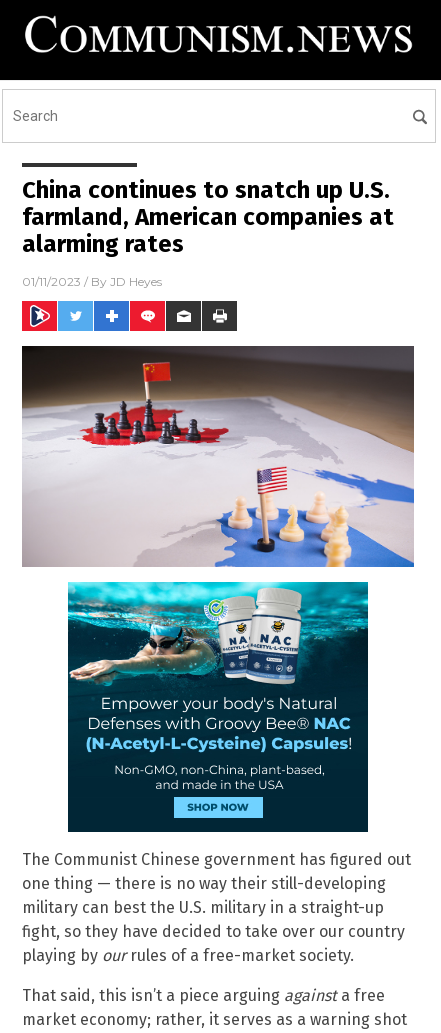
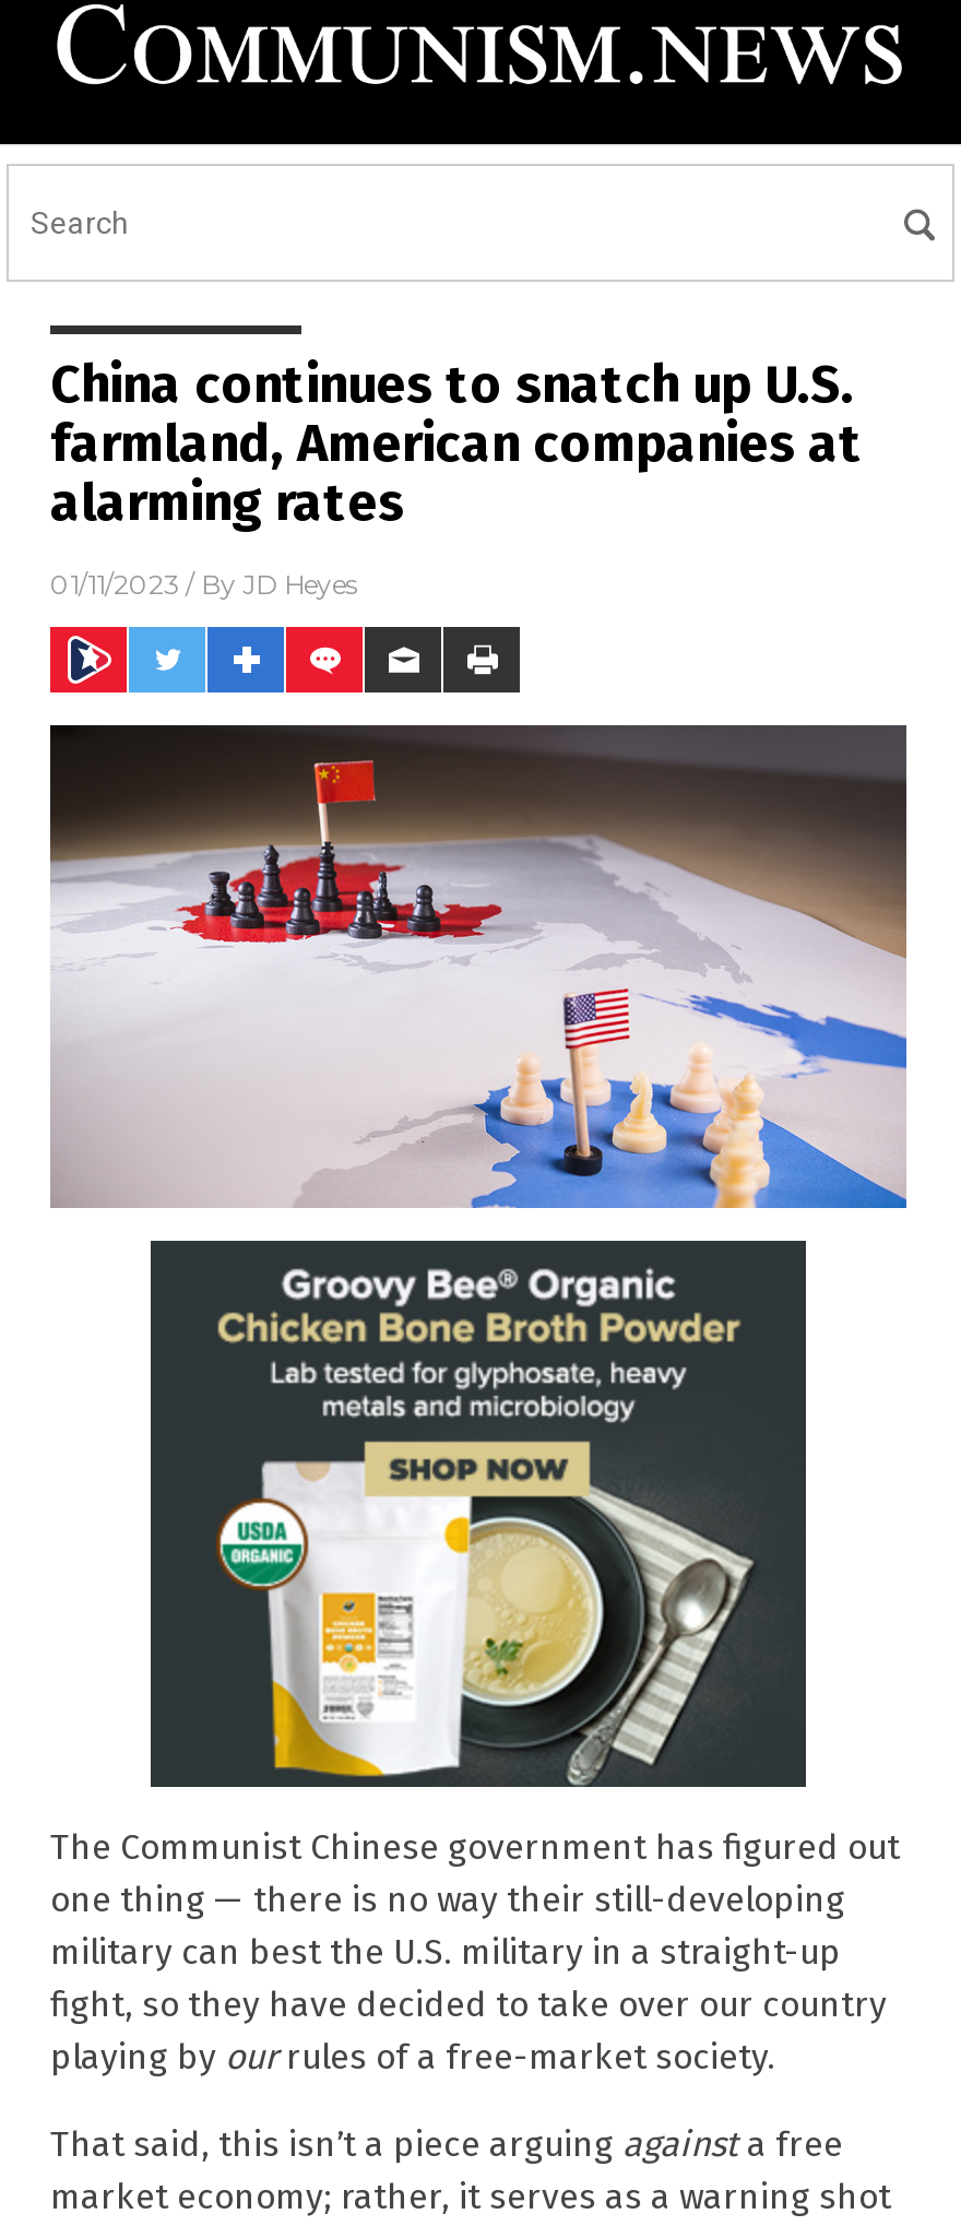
[67,581,369,832] [image] -> [149,1239,808,1787] [image]

